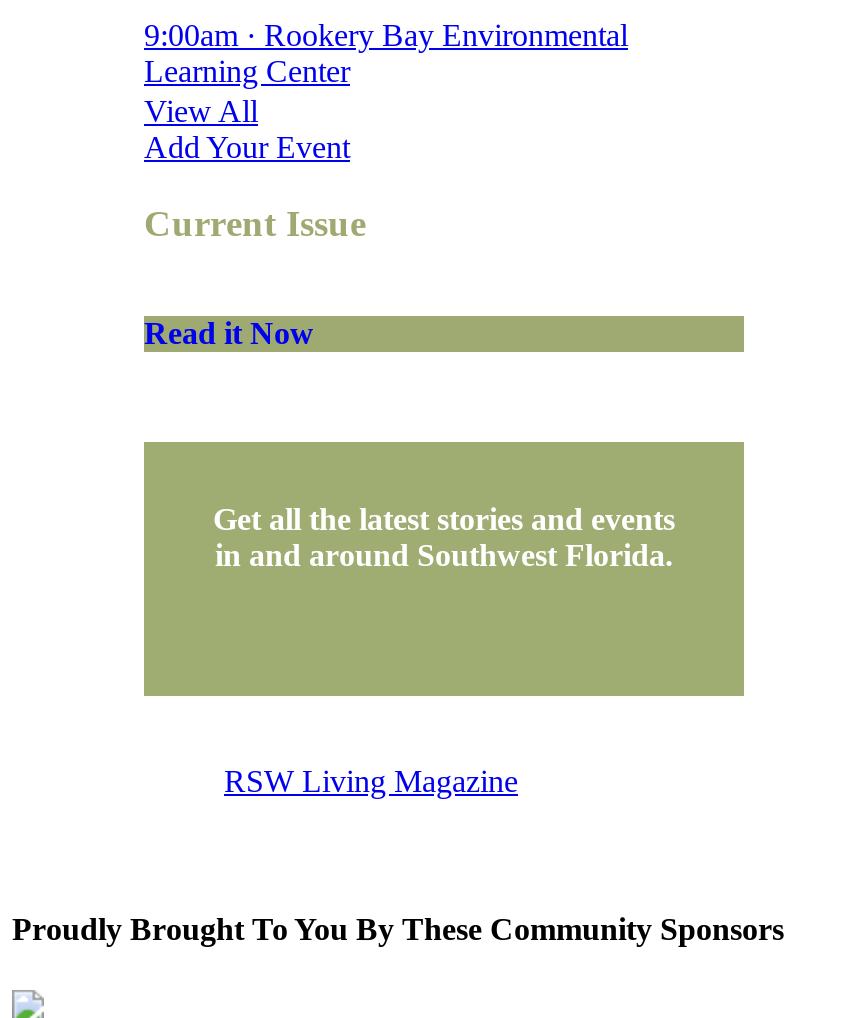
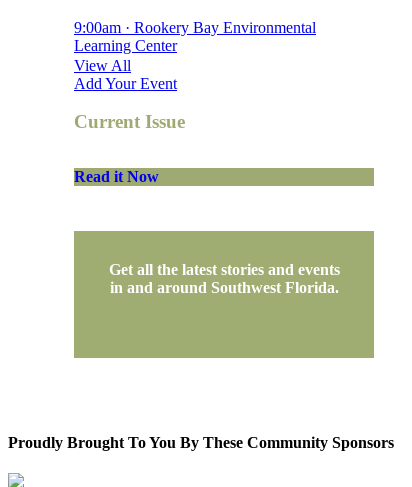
[224,764,518,798] RSW Living Magazine -> none

